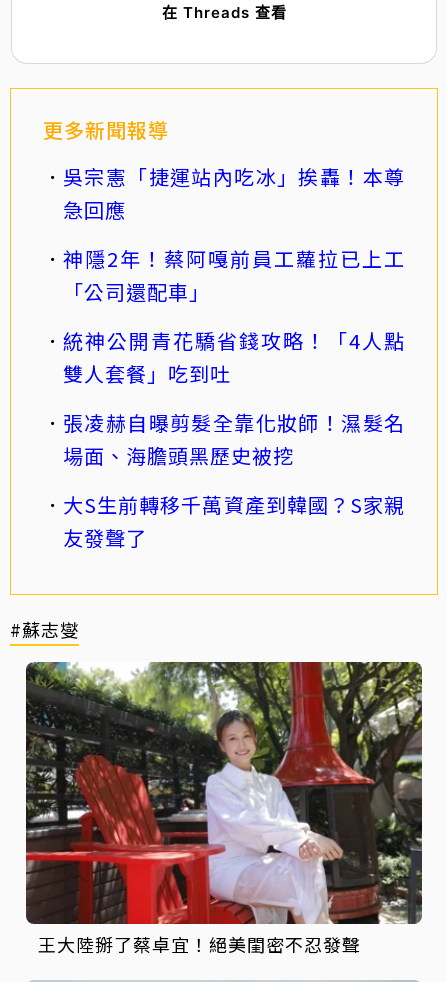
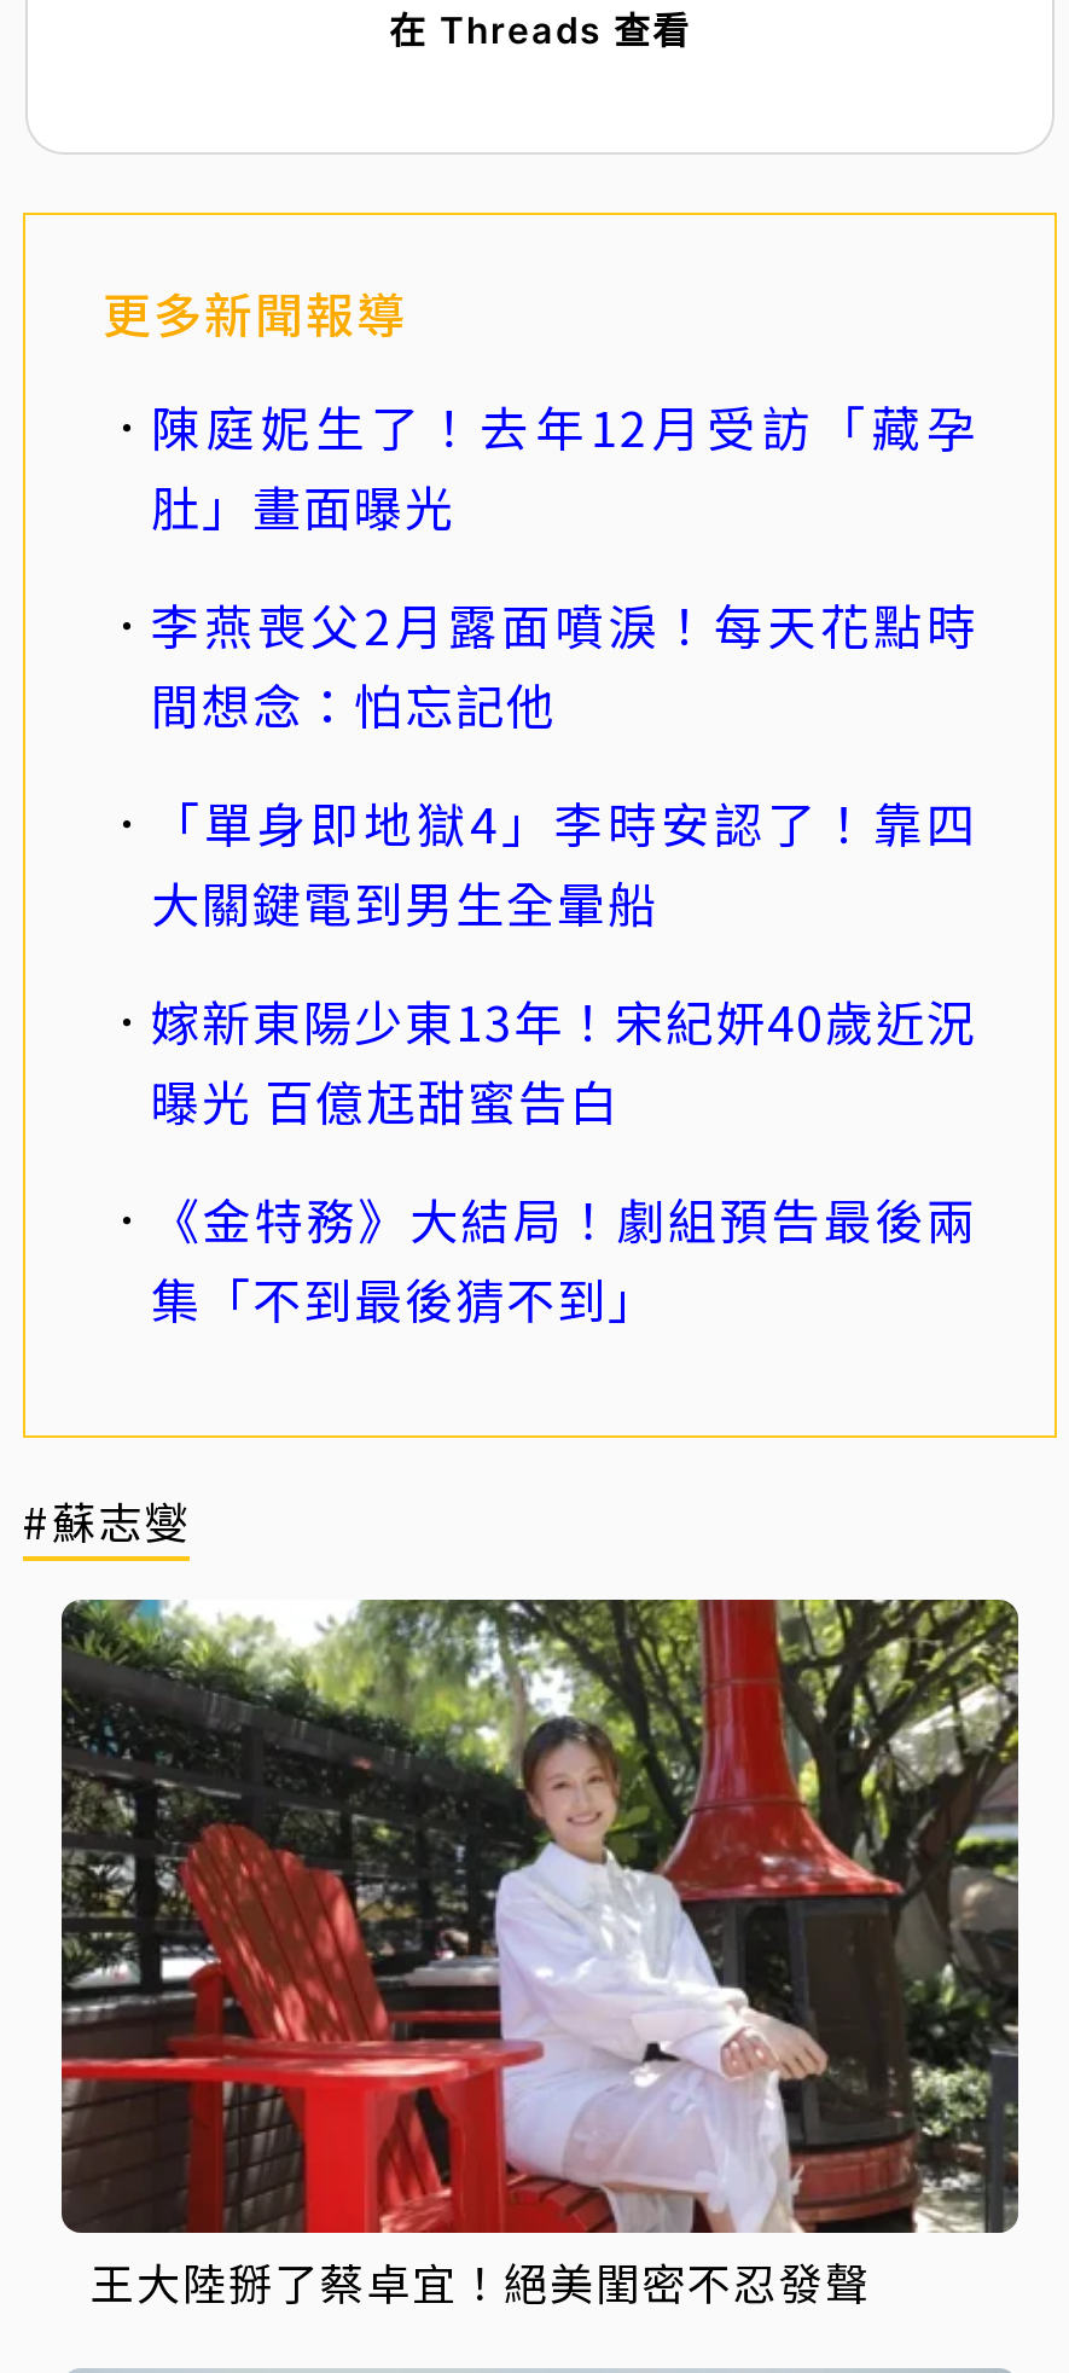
[63,162,405,224] 吳宗憲「捷運站內吃冰」挨轟！本尊 | 急回應 -> [151,392,977,542] 陳庭妮生了！去年12月受訪「藏孕 | 肚」畫面曝光
[63,244,405,306] 神隱2年！蔡阿嘎前員工蘿拉已上工 | 「公司還配車」 -> [151,590,977,740] 李燕喪父2月露面噴淚！每天花點時 | 間想念：怕忘記他
[63,326,405,388] 統神公開青花驕省錢攻略！「4人點 | 雙人套餐」吃到吐 -> [151,788,977,938] 「單身即地獄4」李時安認了！靠四 | 大關鍵電到男生全暈船
[63,408,405,470] 張凌赫自曝剪髮全靠化妝師！濕髮名 | 場面、海膽頭黑歷史被挖 -> [151,986,977,1136] 嫁新東陽少東13年！宋紀妍40歲近況 | 曝光 百億尪甜蜜告白
[63,490,405,552] 大S生前轉移千萬資產到韓國？S家親 | 友發聲了 -> [151,1185,977,1334] 《金特務》大結局！劇組預告最後兩 | 集「不到最後猜不到」

